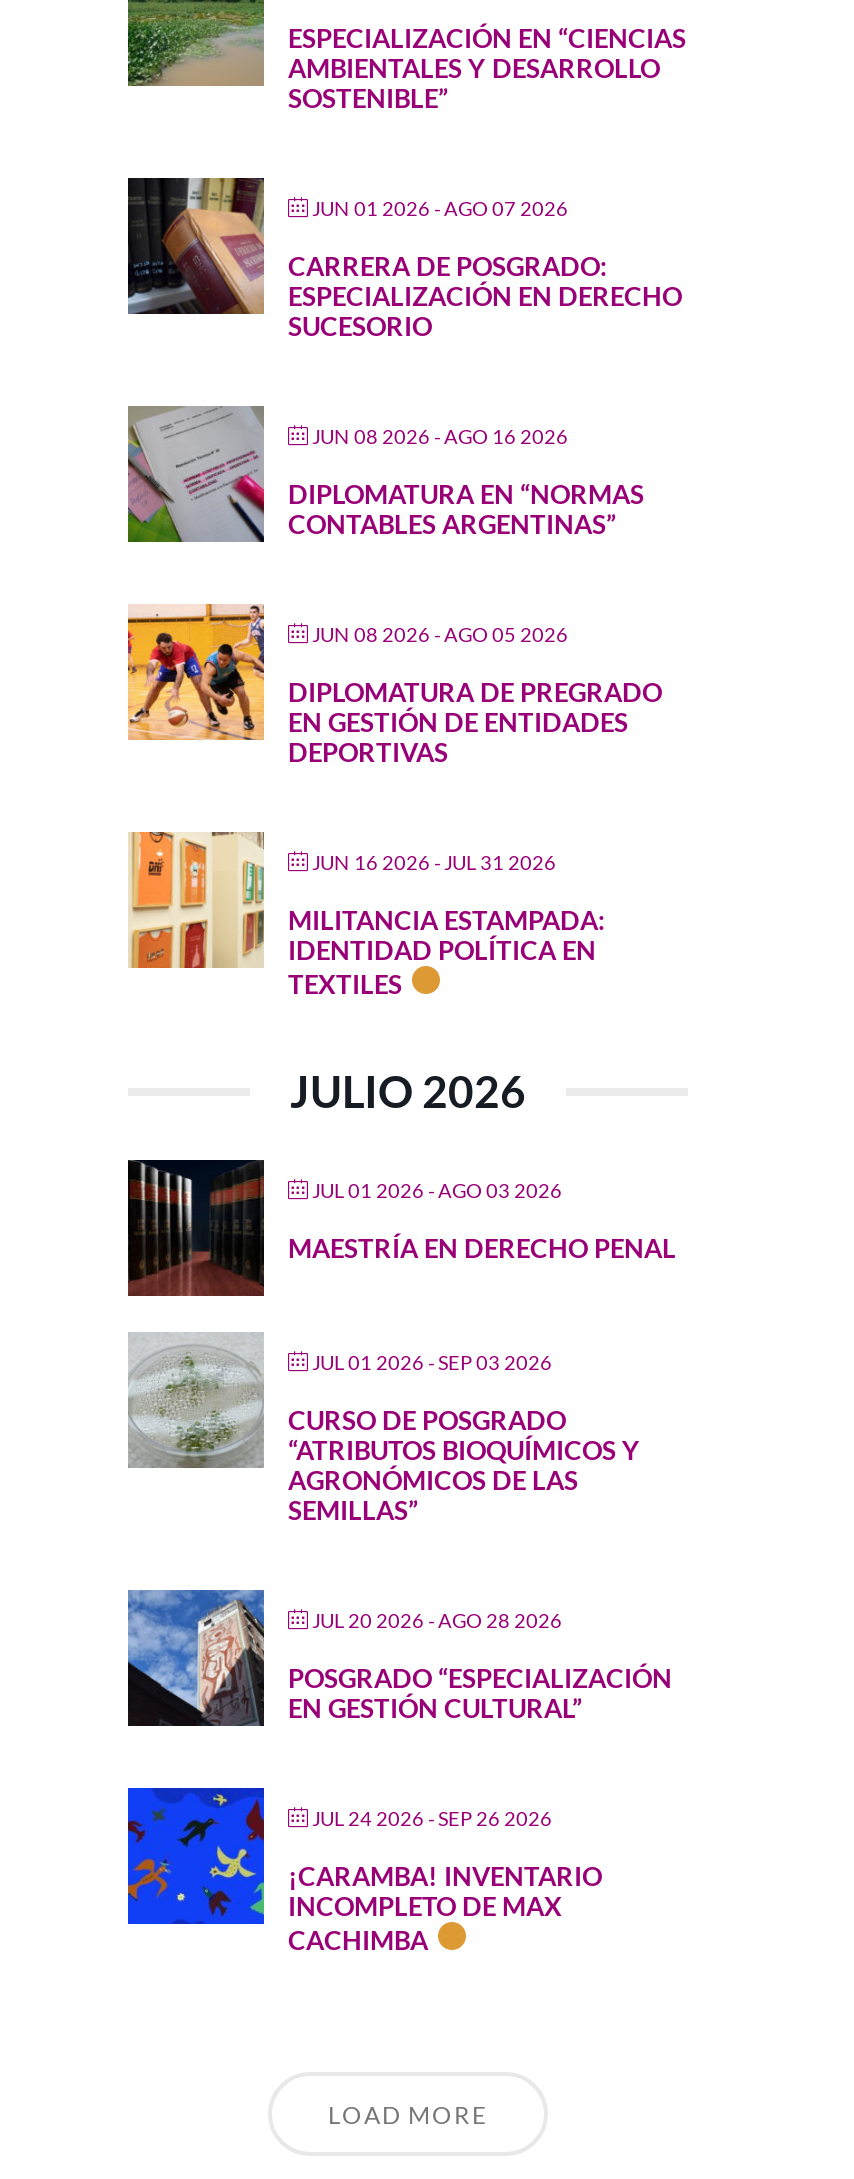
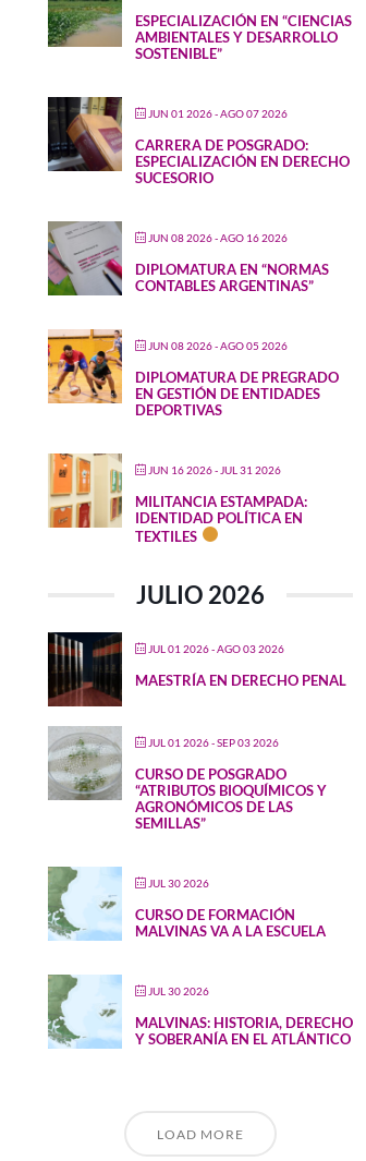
[126,1588,672,1728] [image] | POSGRADO “ESPECIALIZACIÓN | EN GESTIÓN CULTURAL” -> [47,867,326,941] [image] | CURSO DE FORMACIÓN | MALVINAS VA A LA ESCUELA
[312,1608,562,1632] JUL 20 2026 - AGO 28 2026 -> [148,876,209,890] JUL 30 2026
[126,1786,602,1956] [image] | ¡CARAMBA! INVENTARIO | INCOMPLETO DE MAX | CACHIMBA -> [47,973,353,1049] [image] | MALVINAS: HISTORIA, DERECHO | Y SOBERANÍA EN EL ATLÁNTICO
[312,1806,552,1830] JUL 24 2026 - SEP 26 2026 -> [148,984,209,997] JUL 30 2026

